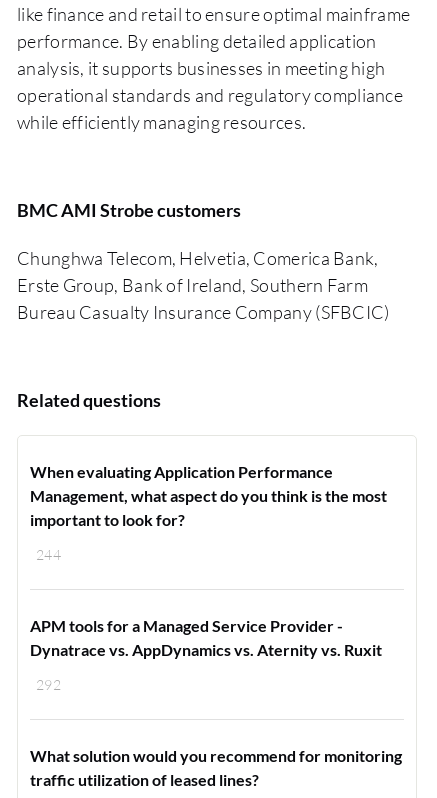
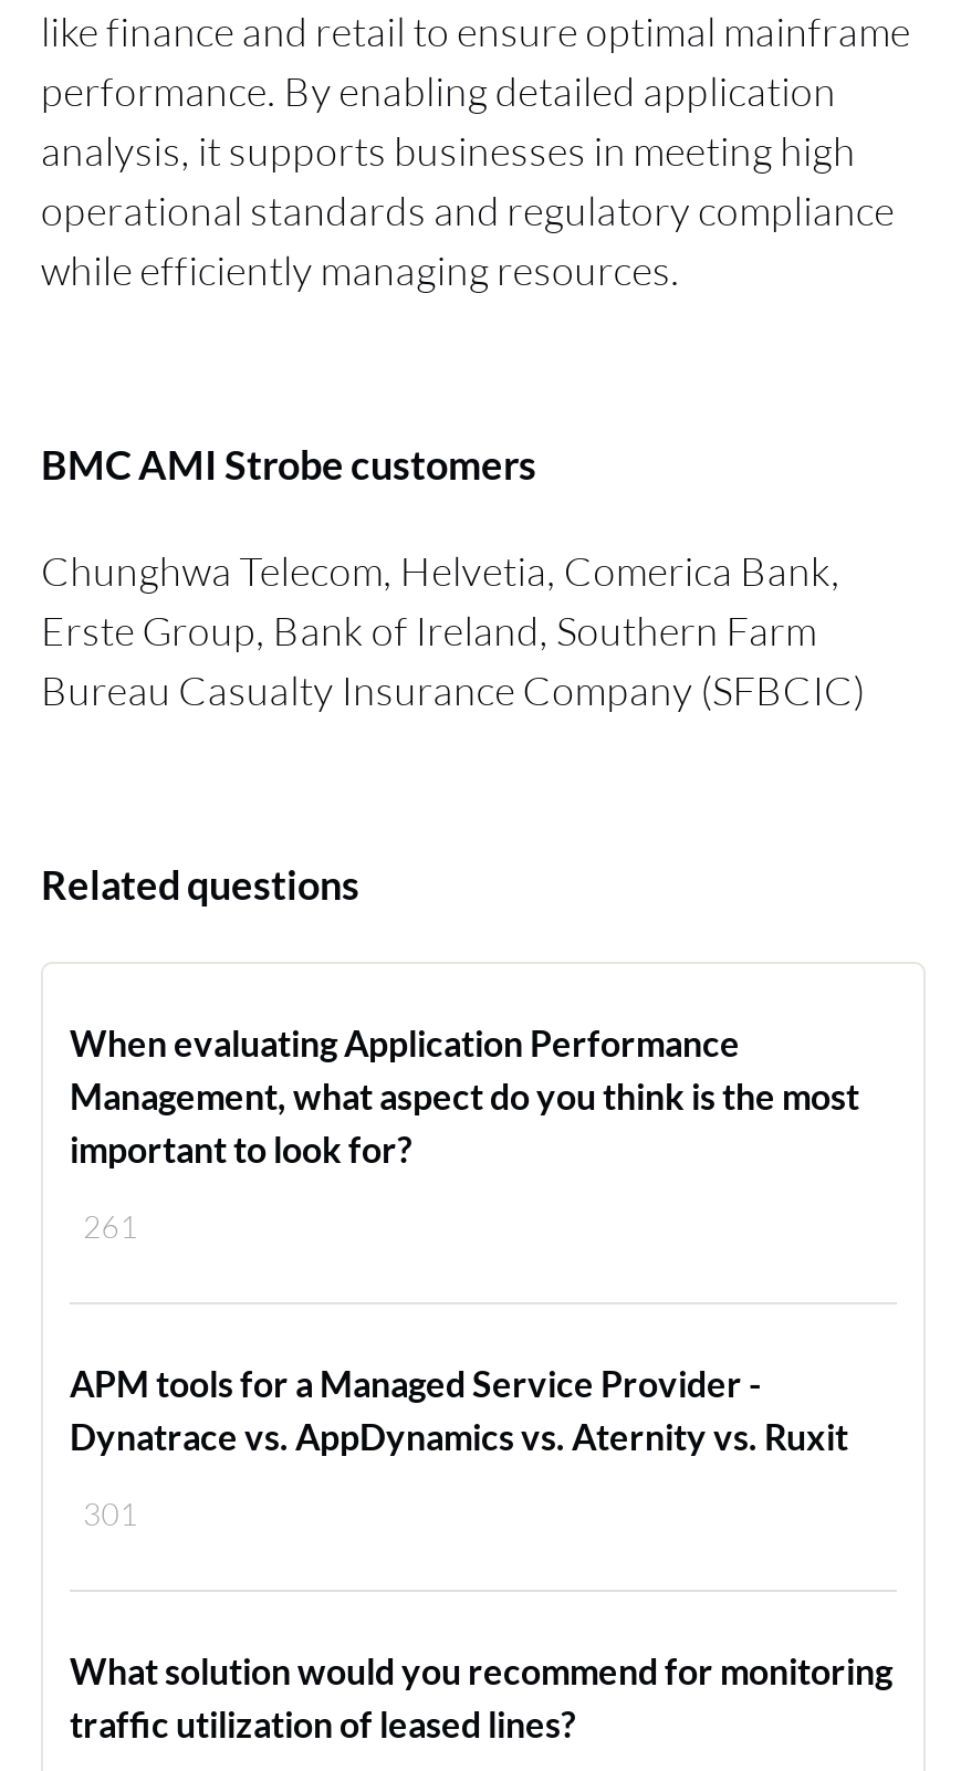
[36,546,61,563] 244 -> [83,1207,138,1244] 261
[36,676,61,693] 292 -> [83,1494,138,1532] 301

